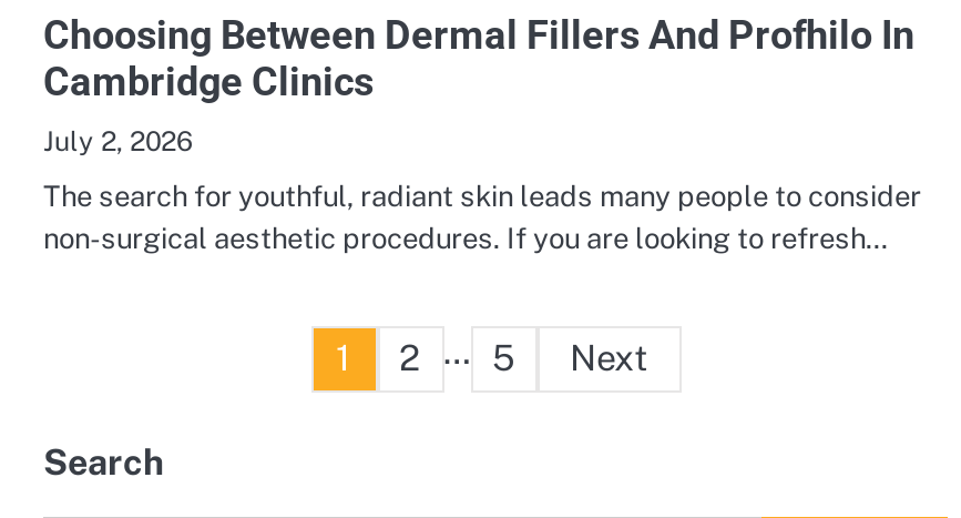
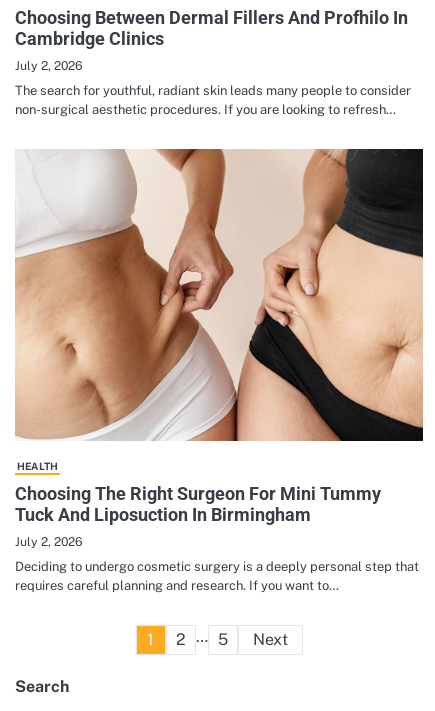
none -> [15,148,424,593] [image] | HEALTH | Choosing The Right Surgeon For Mini Tummy | Tuck And Liposuction In Birmingham | July 2, 2026 | Deciding to undergo cosmetic surgery is a deeply personal step that | requires careful planning and research. If you want to…

